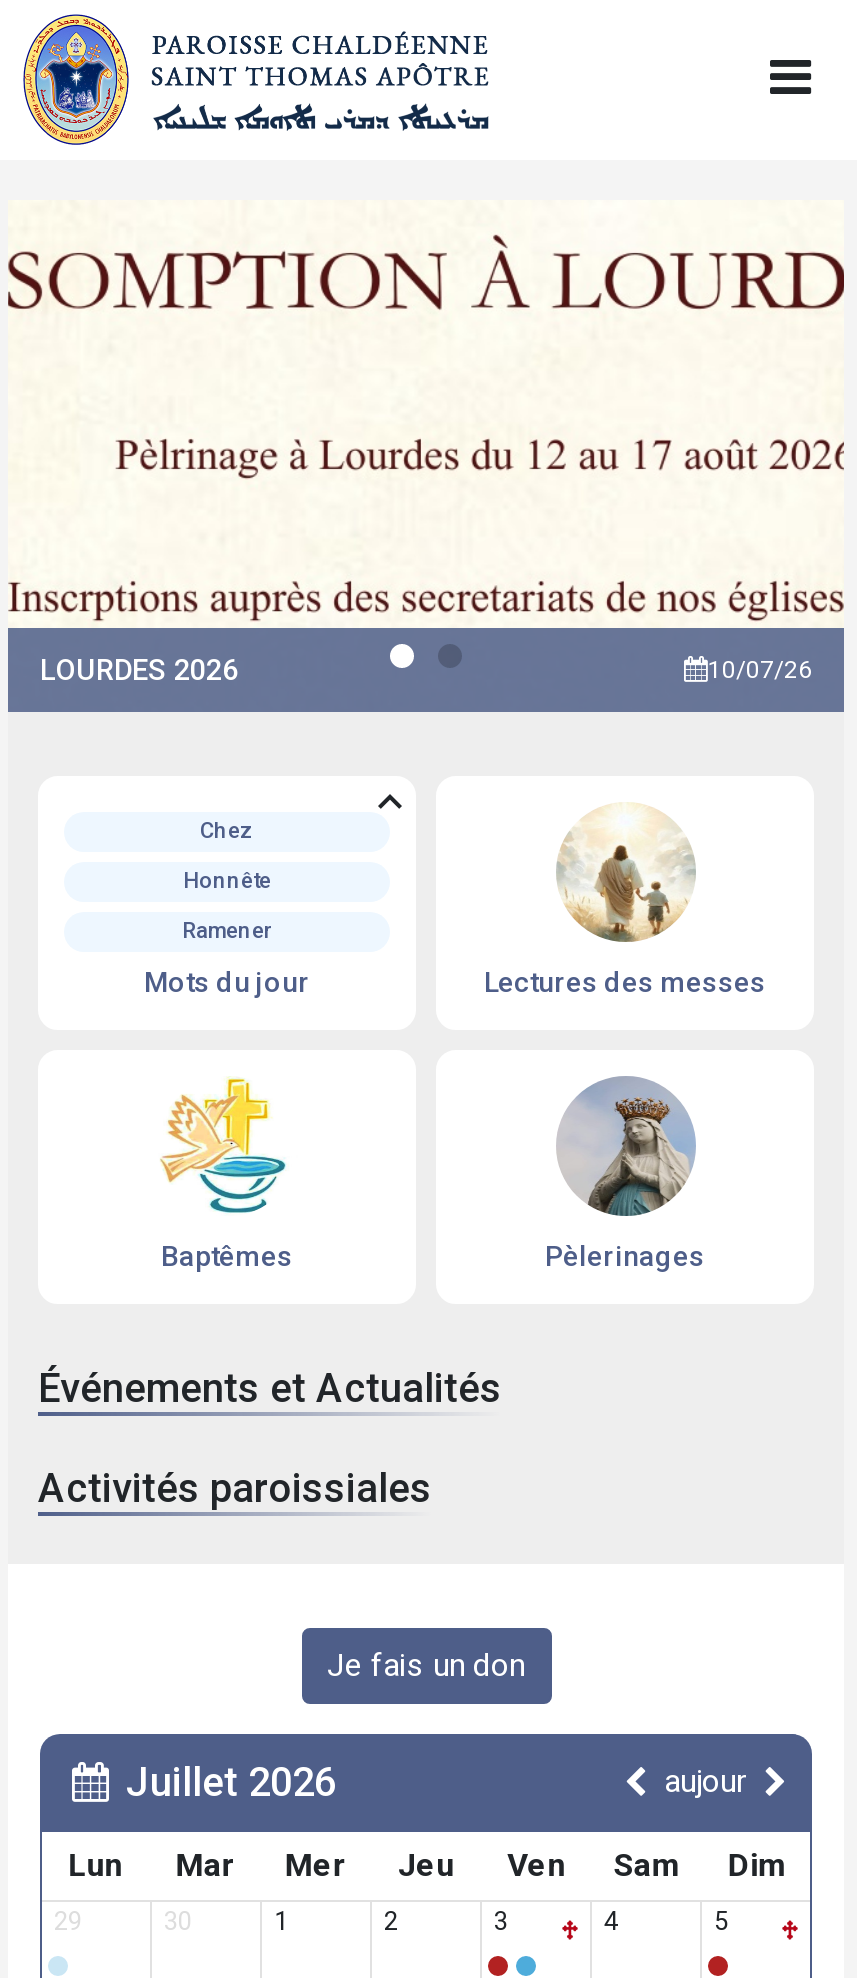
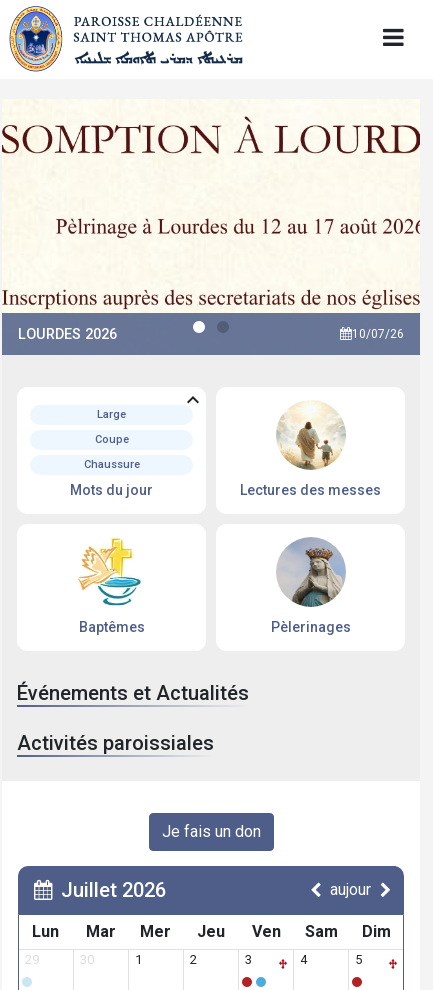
[200,818,254,844] Chez -> [97,408,126,421] Large
[183,868,271,894] Honnête -> [94,433,128,446] Coupe
[182,918,272,944] Ramener -> [83,458,139,471] Chaussure

